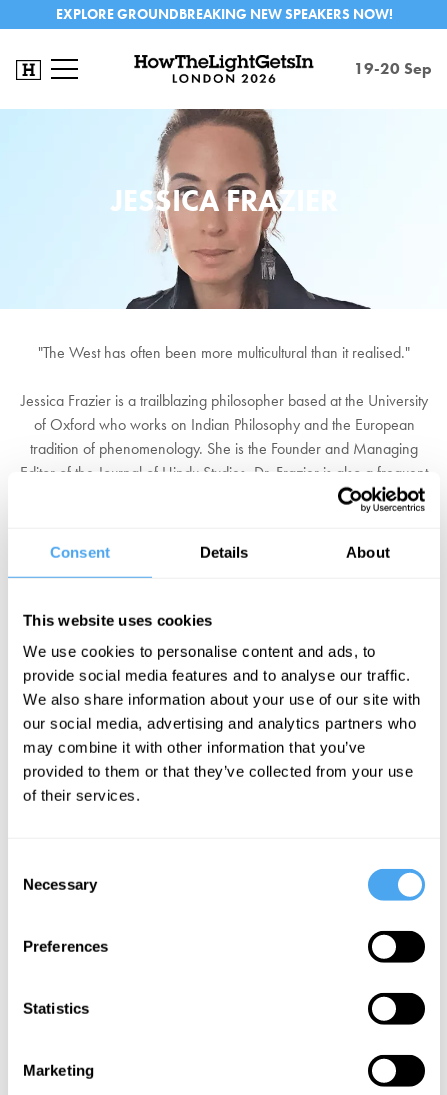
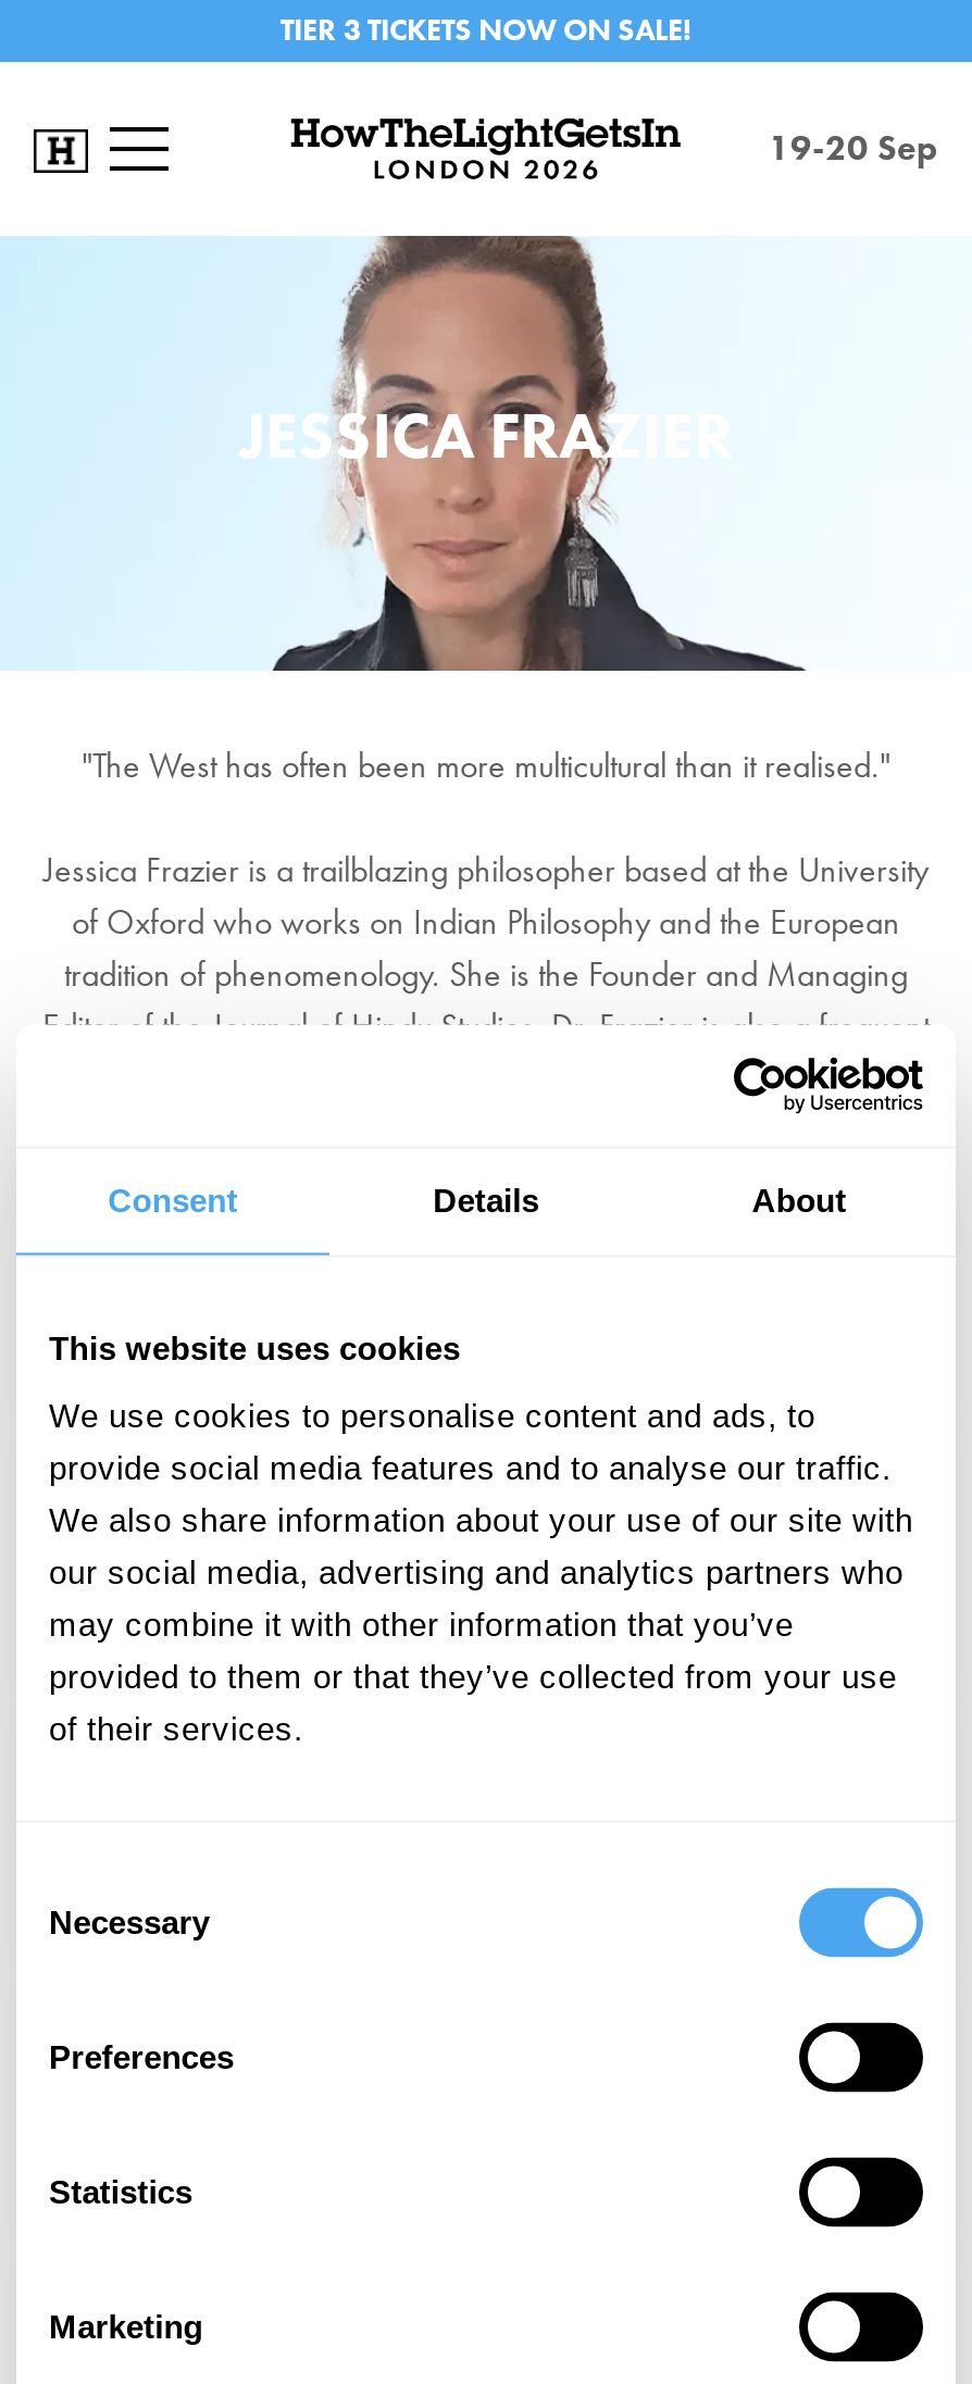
[55,5,392,23] EXPLORE GROUNDBREAKING NEW SPEAKERS NOW! -> [281,10,691,49] TIER 3 TICKETS NOW ON SALE!

